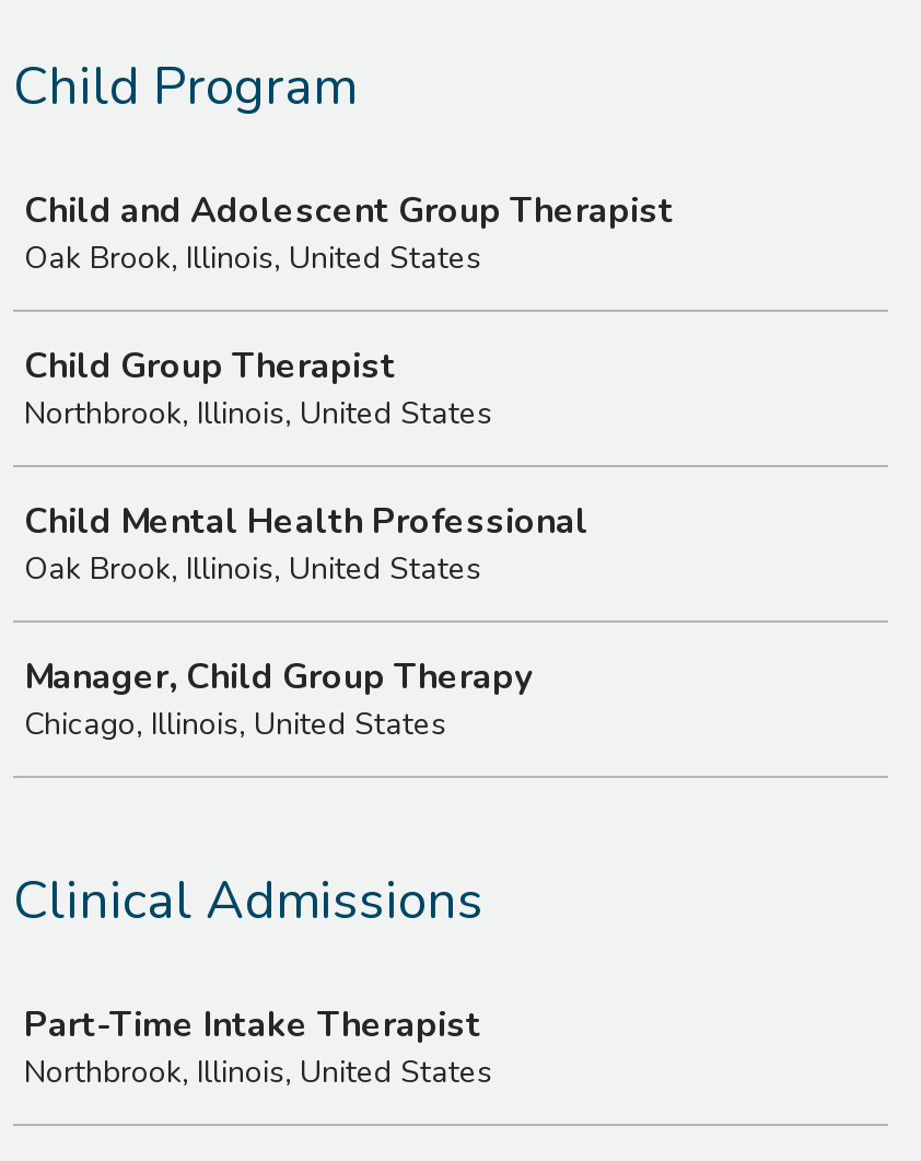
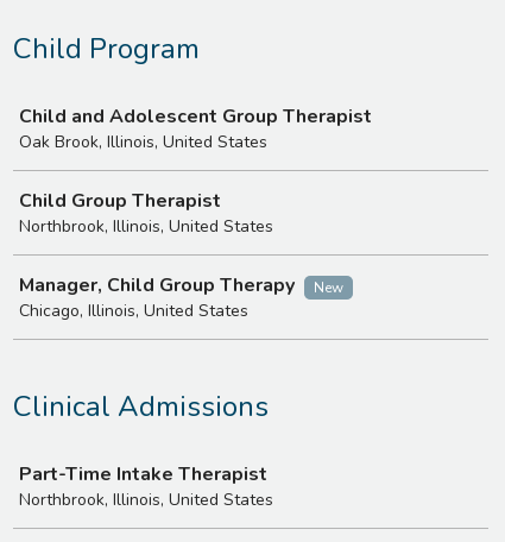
[24,498,588,590] Child Mental Health Professional | Oak Brook, Illinois, United States -> none
none -> [314,278,343,297] New

